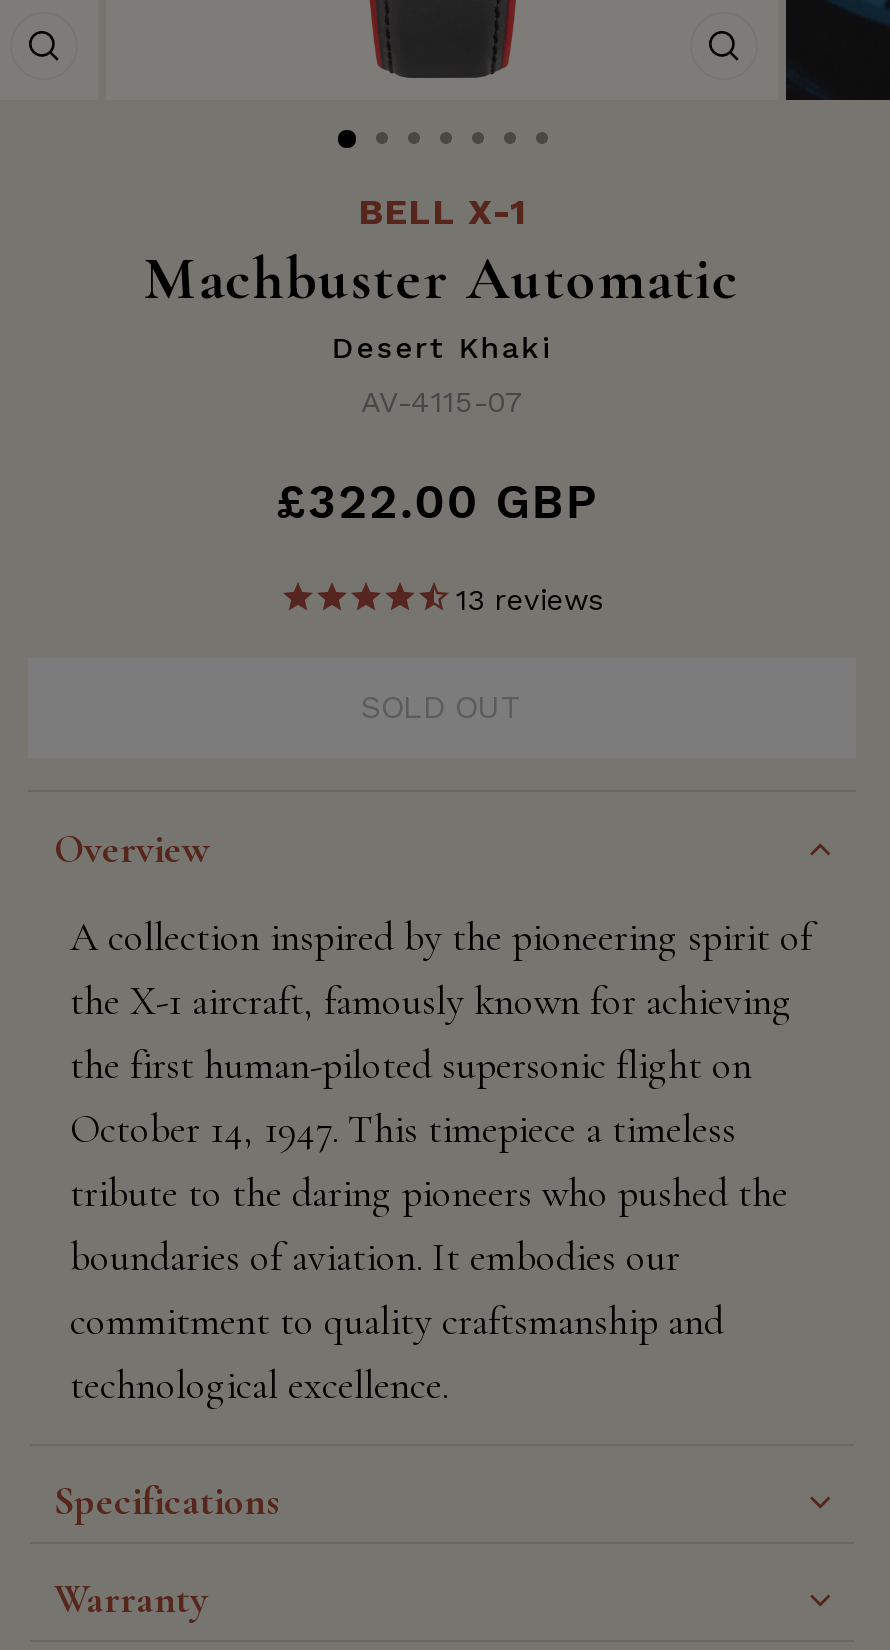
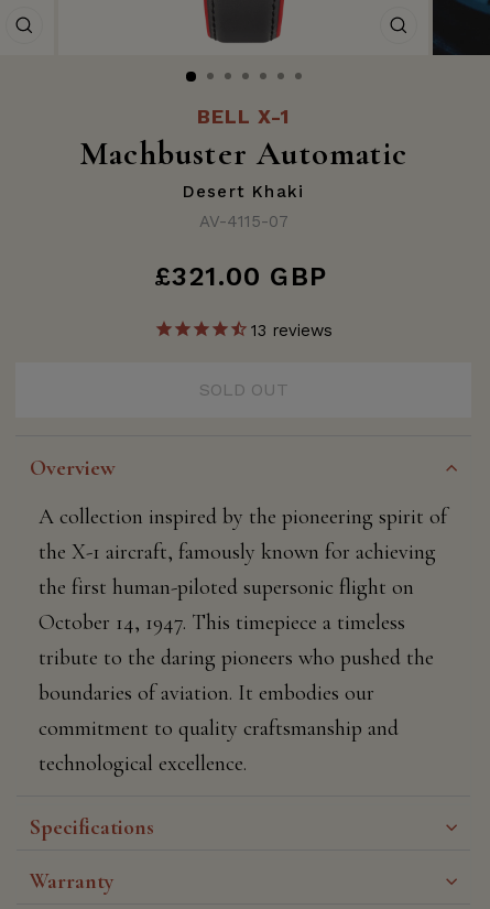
[276,474,598,530] £322.00 GBP -> [154,261,327,292] £321.00 GBP

